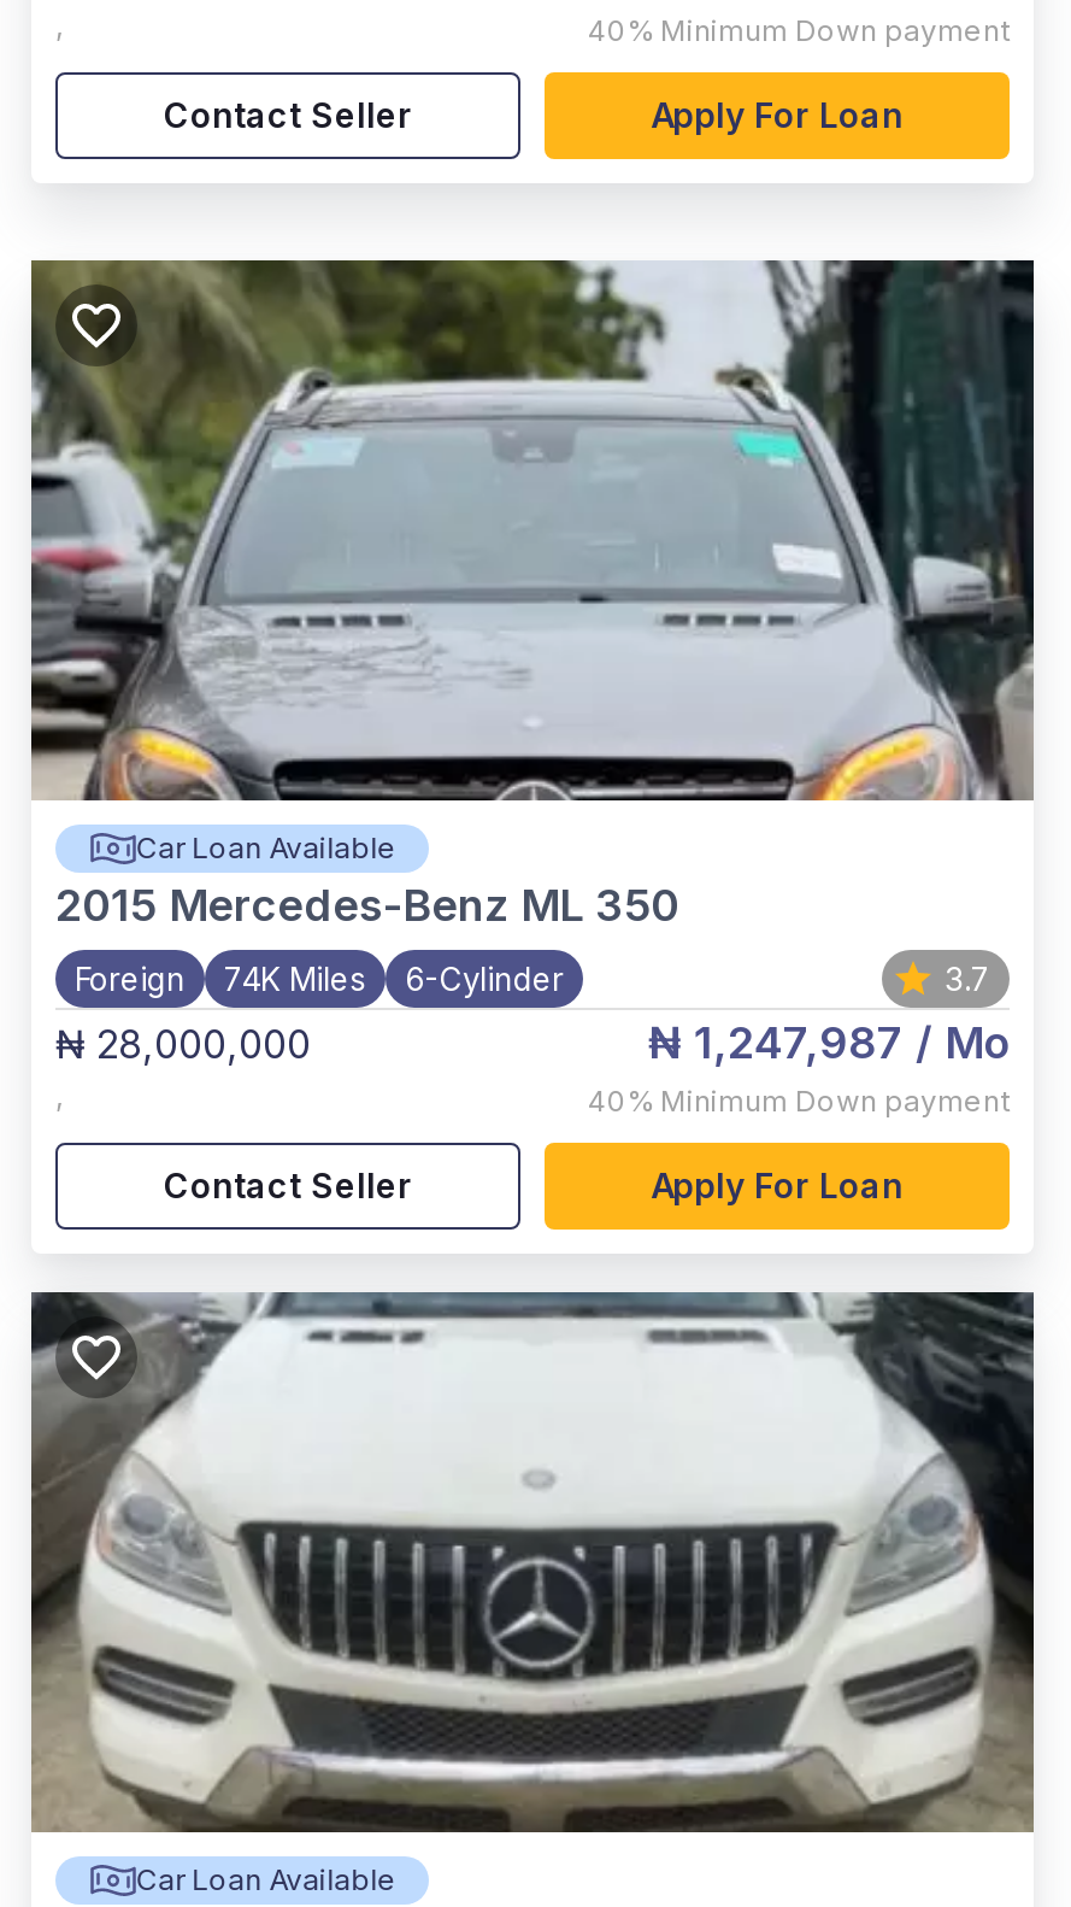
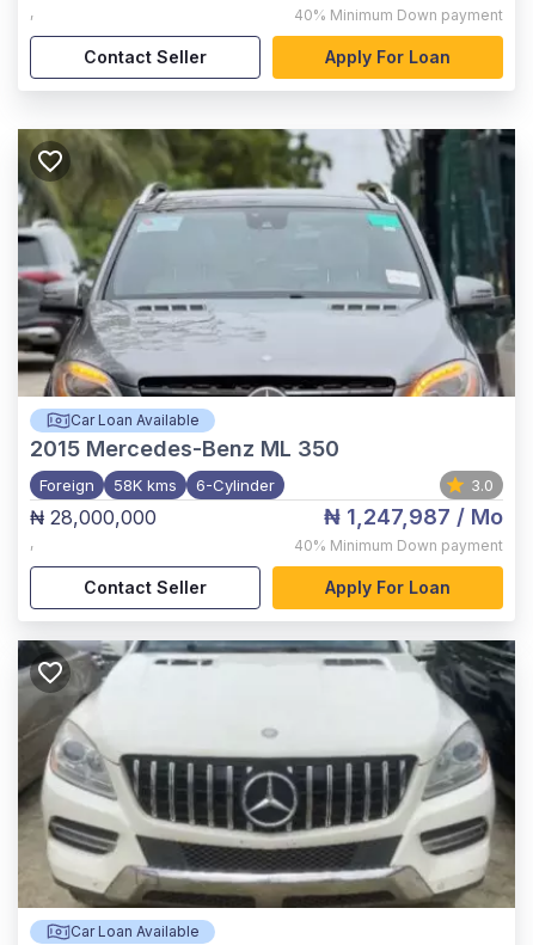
[75,960,564,998] Foreign 74K Miles 6-Cylinder -> [39,475,275,495] Foreign 58K kms 6-Cylinder
[945,960,990,998] 3.7 -> [471,475,494,495] 3.0

